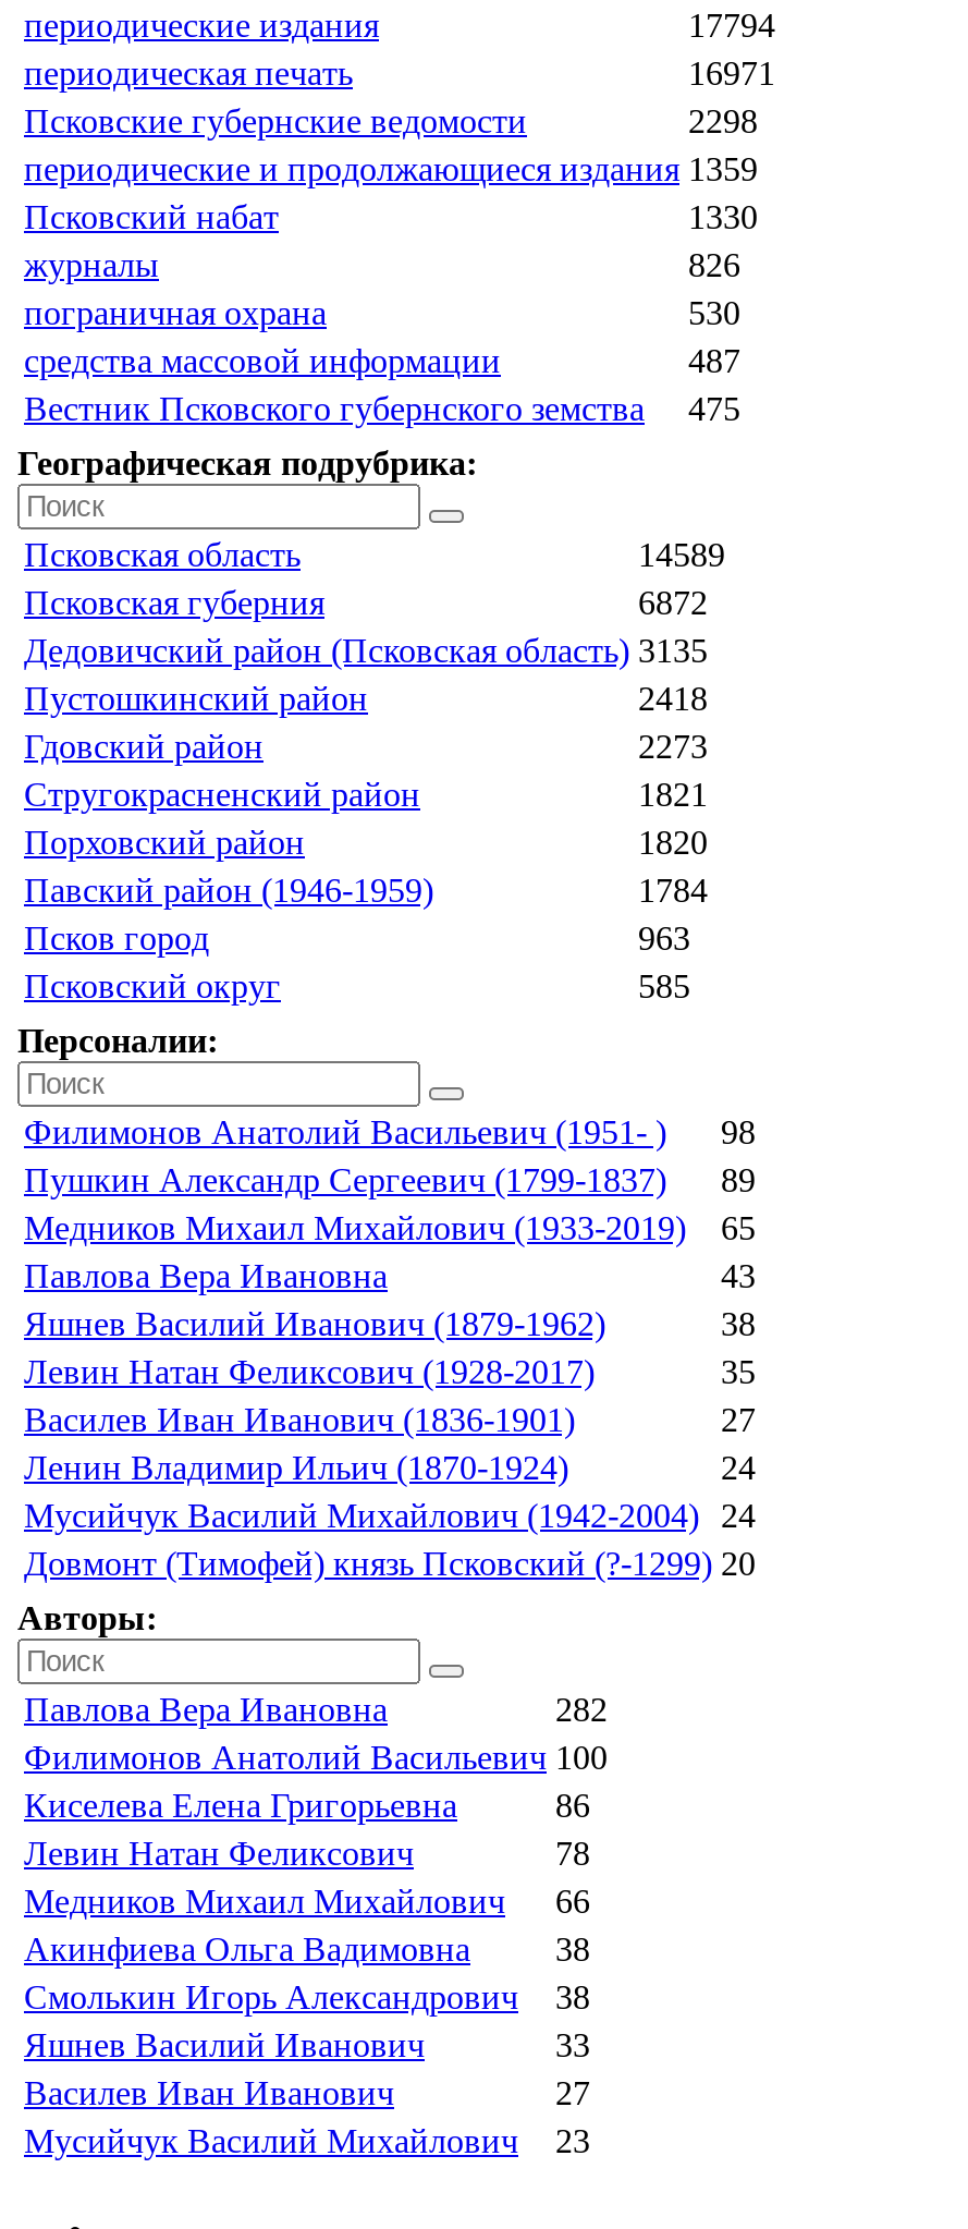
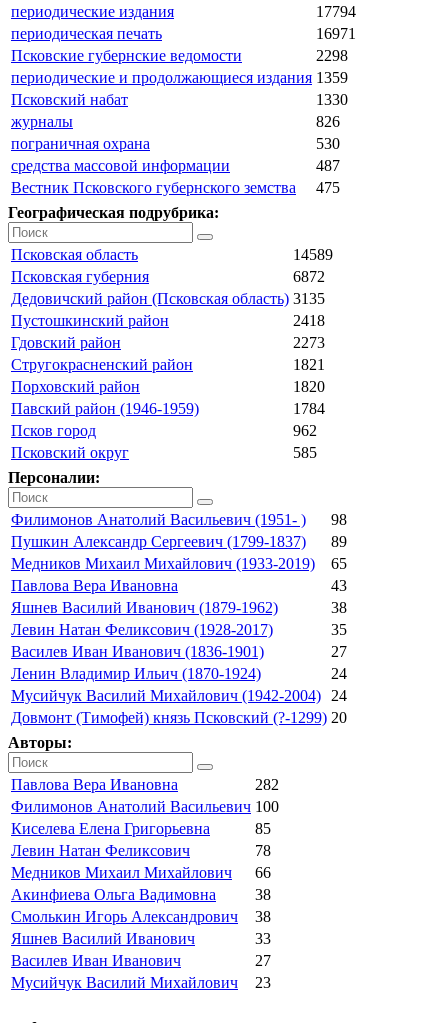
[638,919,690,956] 963 -> [293,422,317,439] 962
[555,1786,590,1823] 86 -> [255,820,271,837] 85

